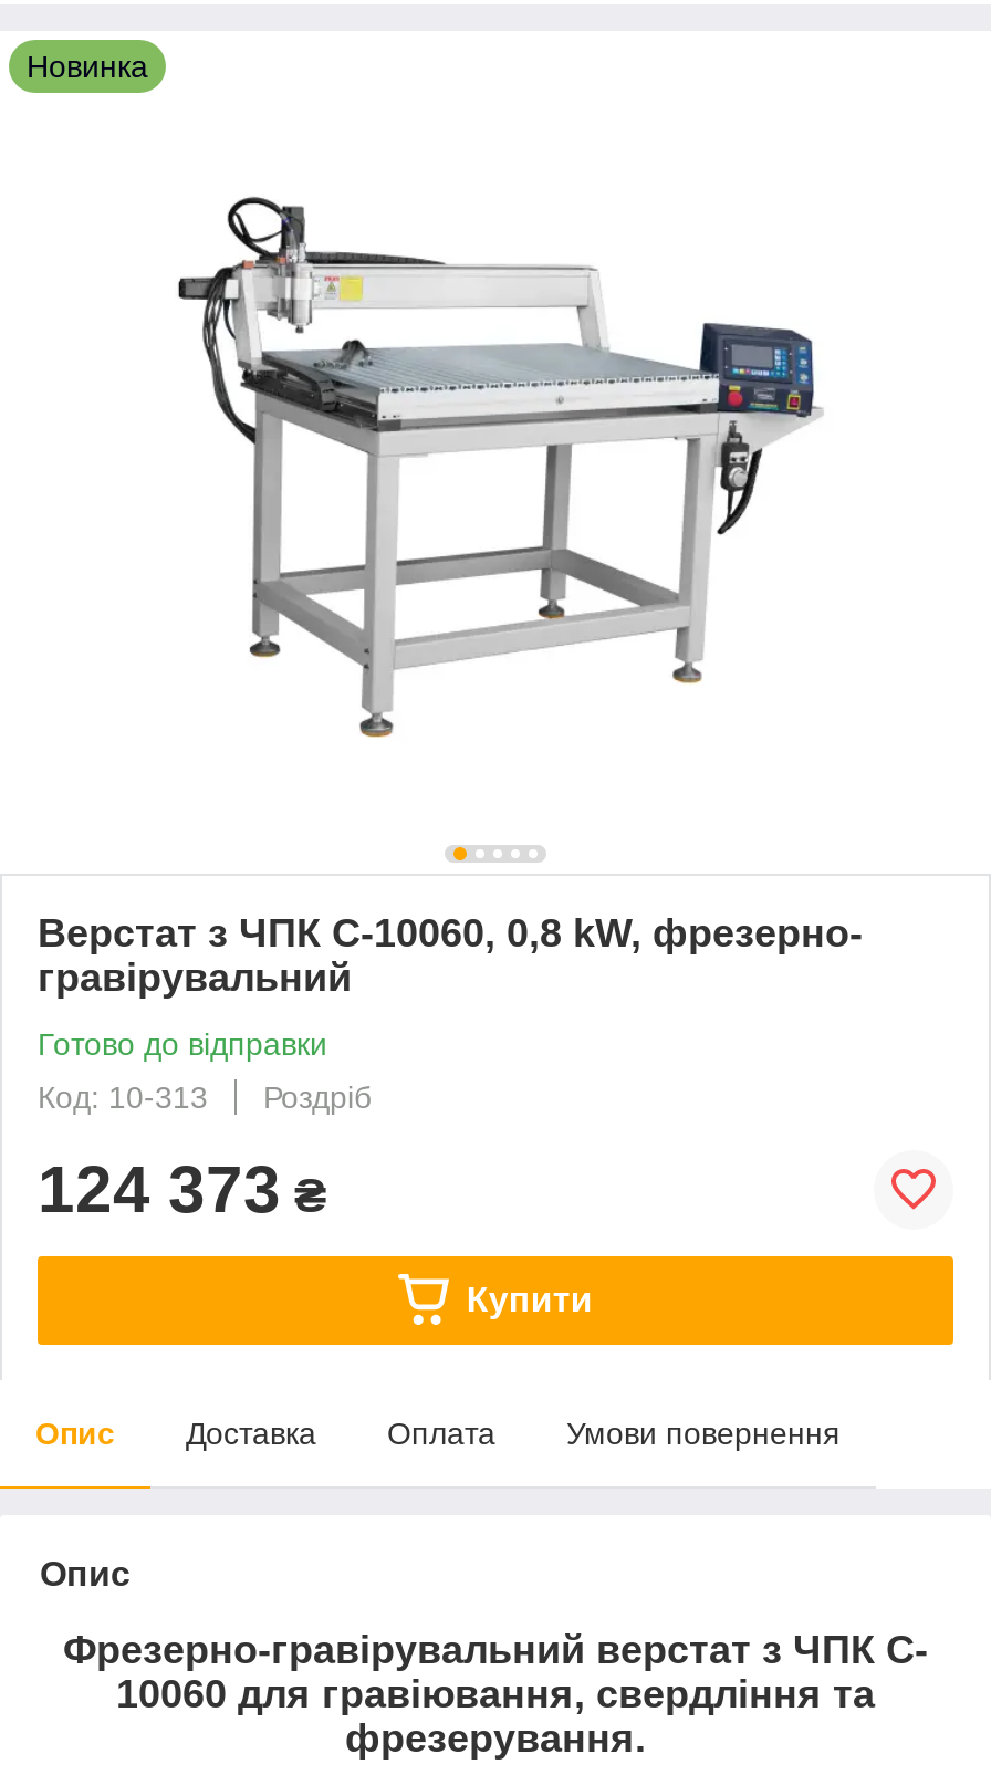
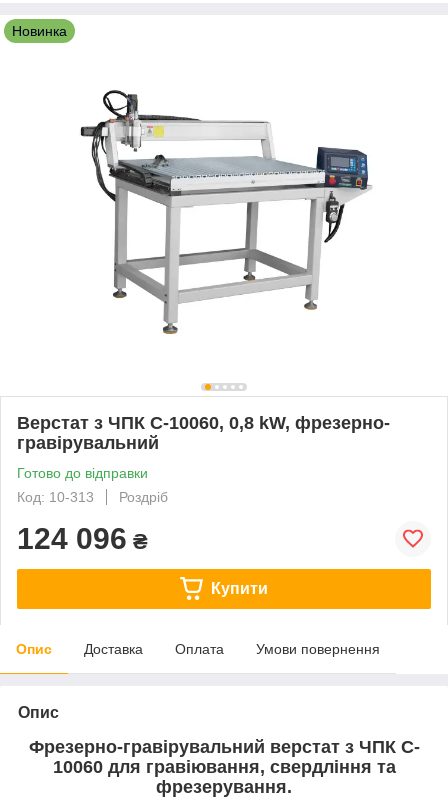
[38,1152,327,1225] 124 373 ₴ -> [17,522,148,555] 124 096 ₴

